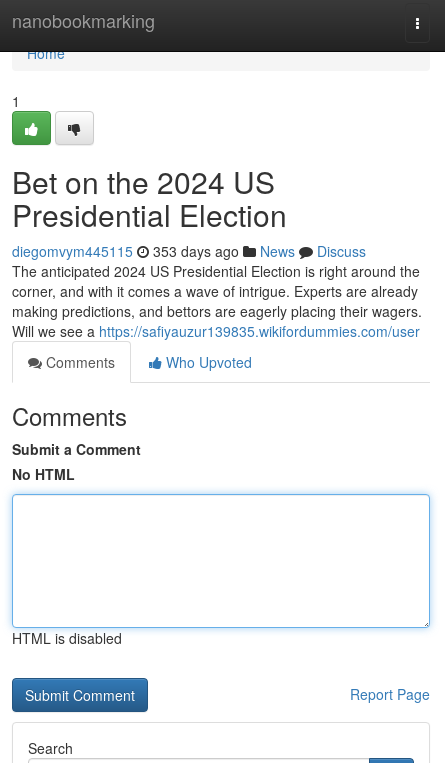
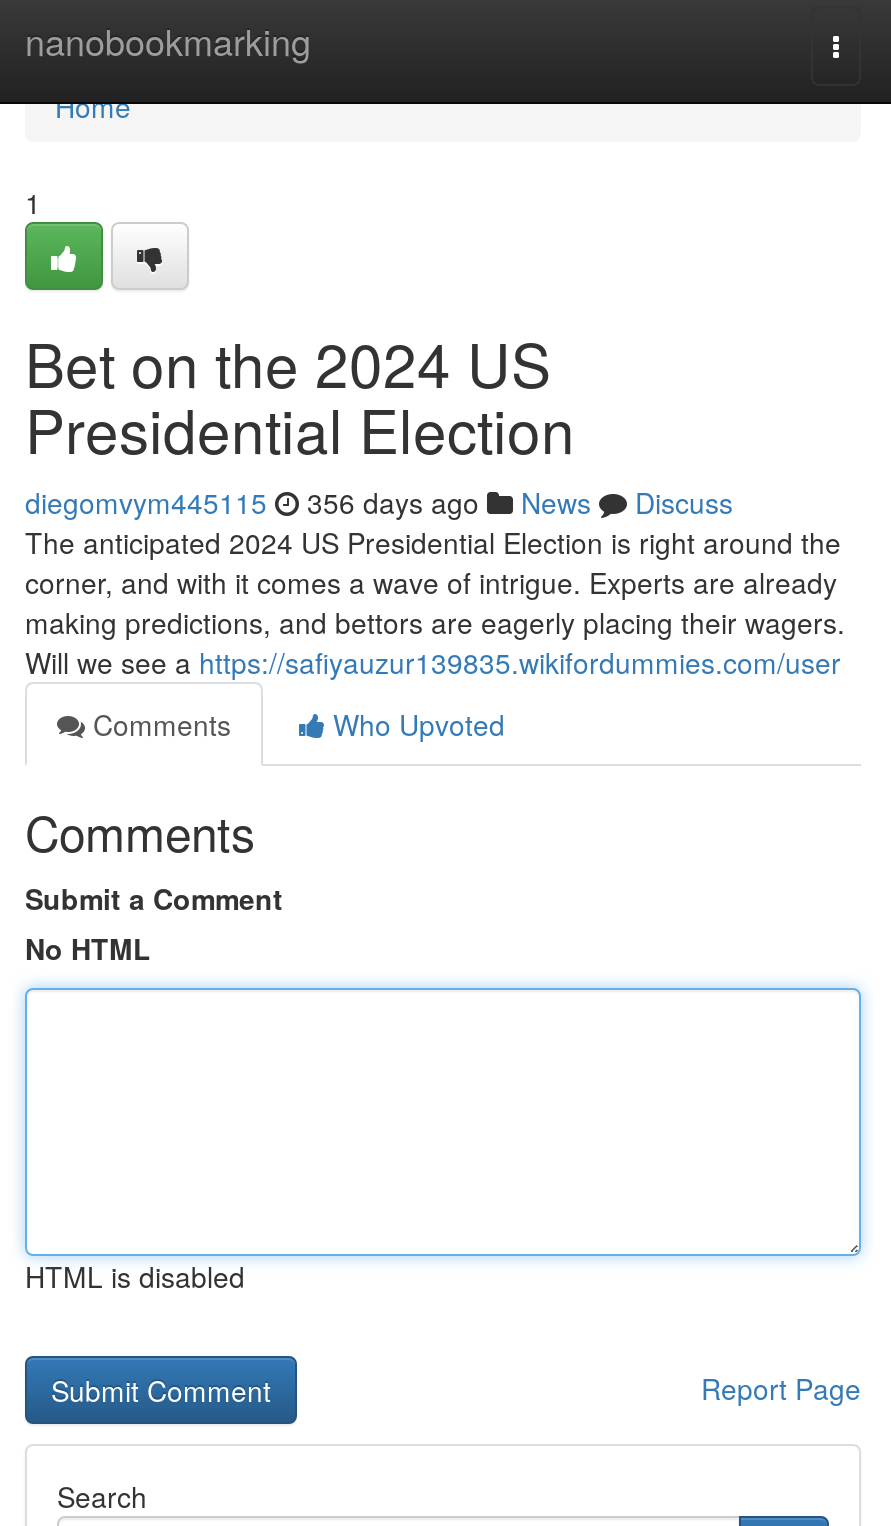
[12,241,366,261] diegomvym445115 353 days ago News Discuss -> [25,482,733,522] diegomvym445115 356 days ago News Discuss

